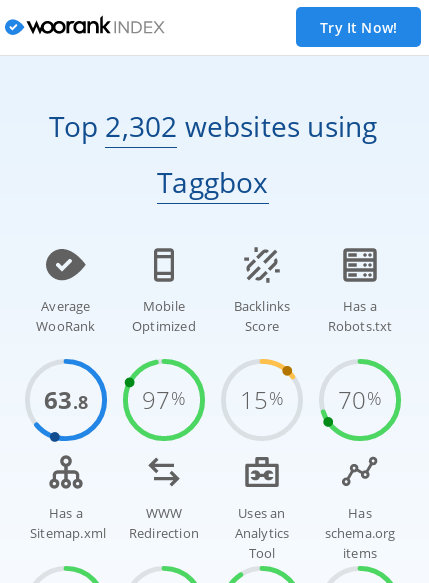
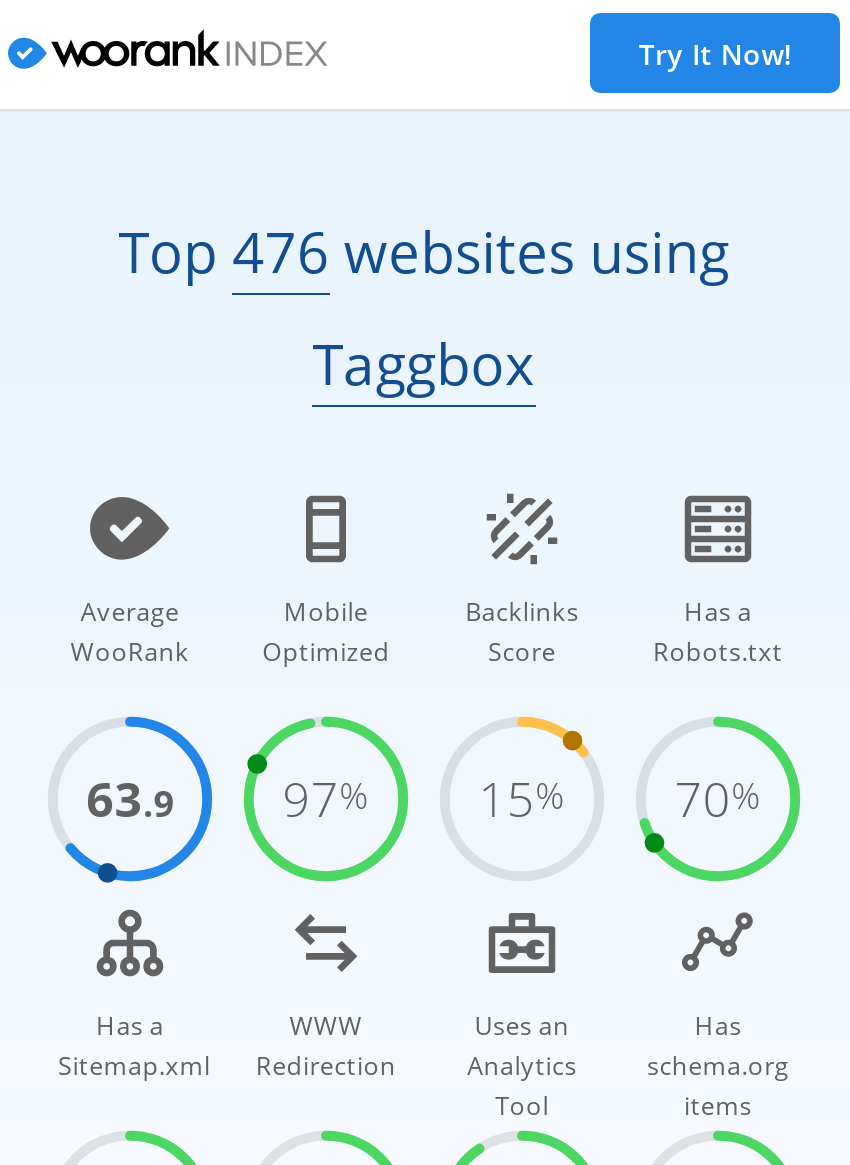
[49,107,377,145] Top 2,302 websites using -> [119,213,729,289] Top 476 websites using
[44,383,382,416] 63.8 97% 15% 70% -> [86,764,762,830] 63.9 97% 15% 70%

